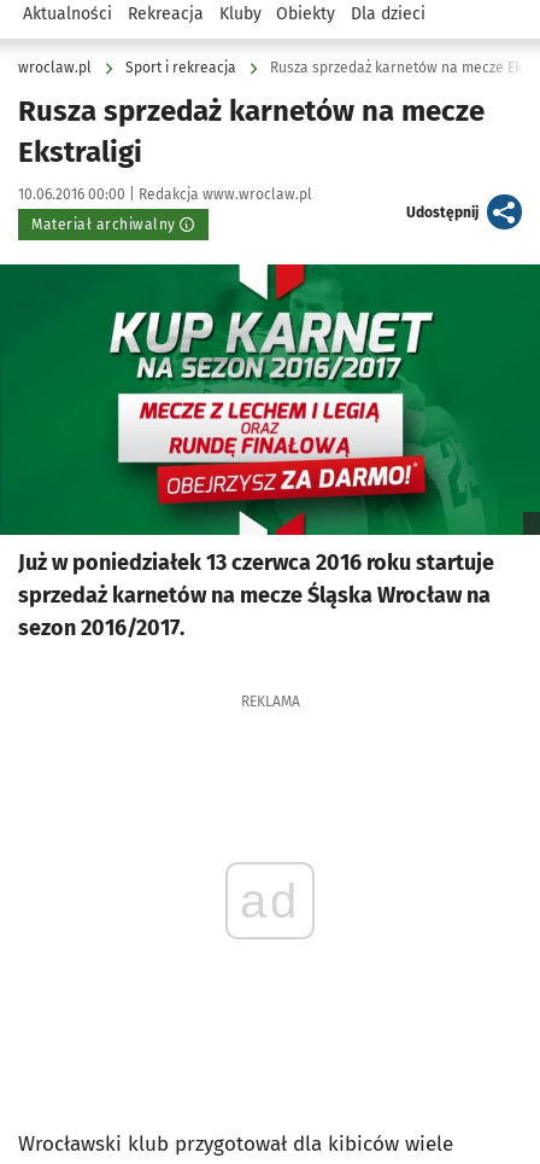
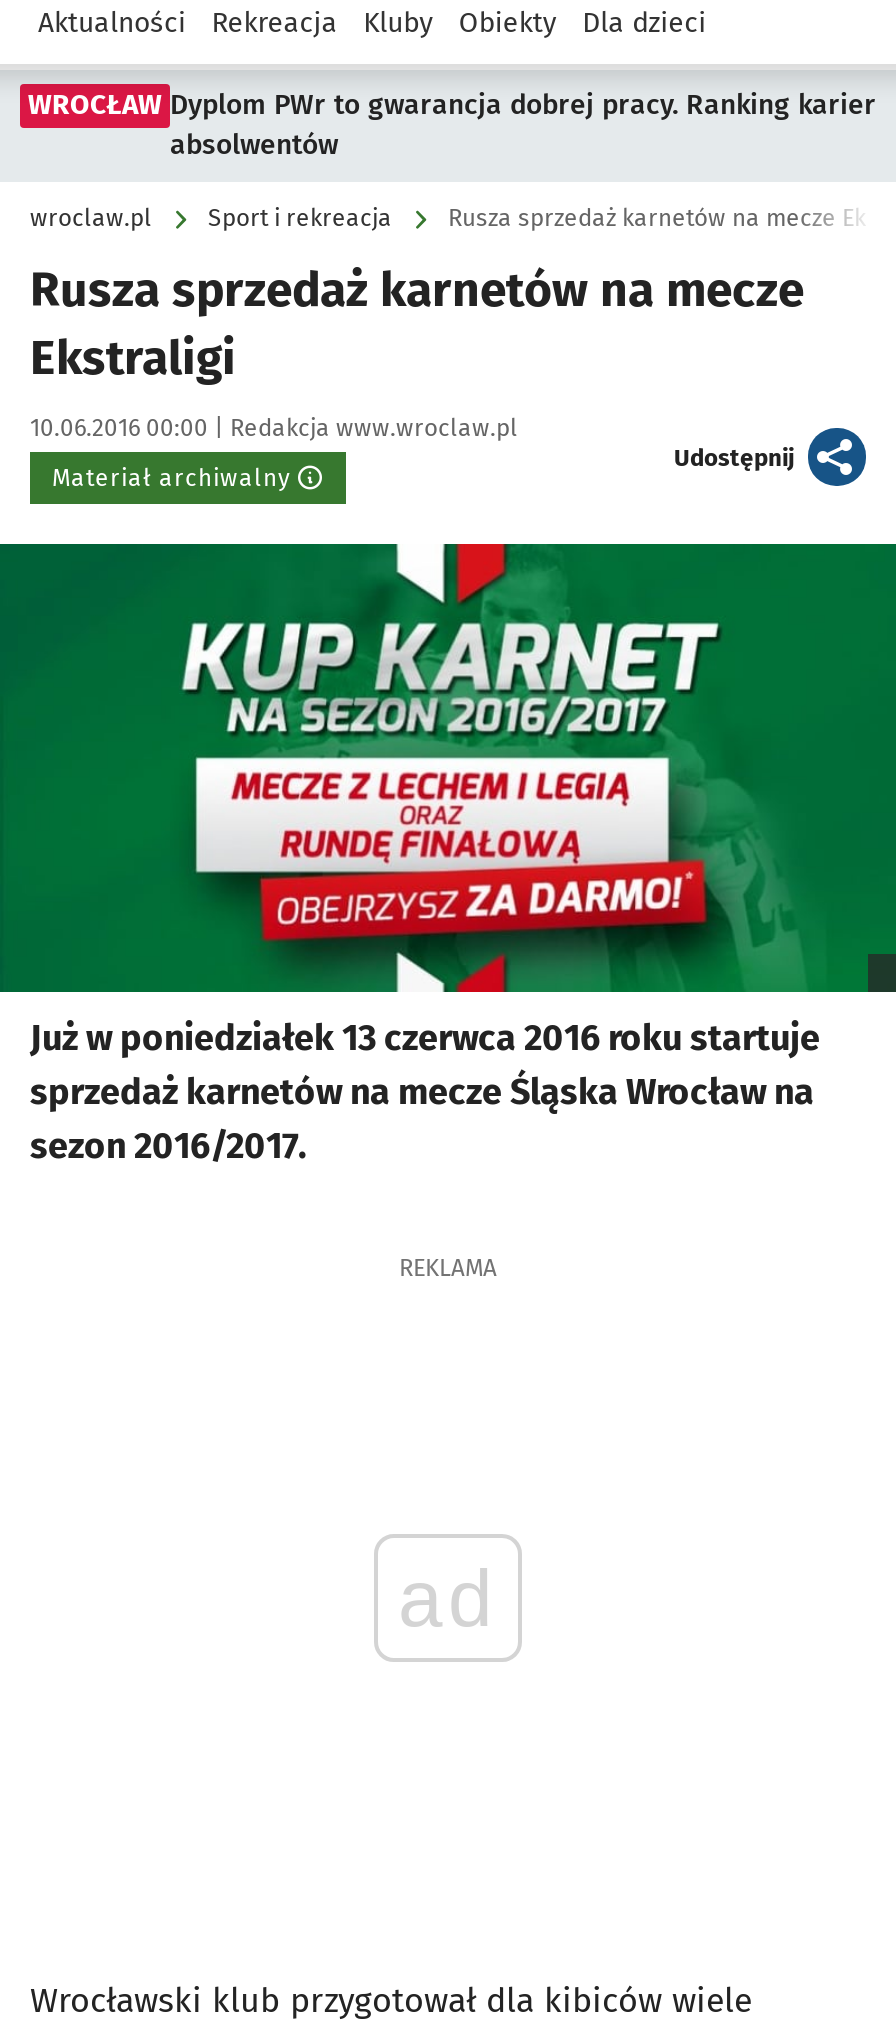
none -> [28,88,876,162] WROCŁAW Dyplom PWr to gwarancja dobrej pracy. Ranking karier | absolwentów

